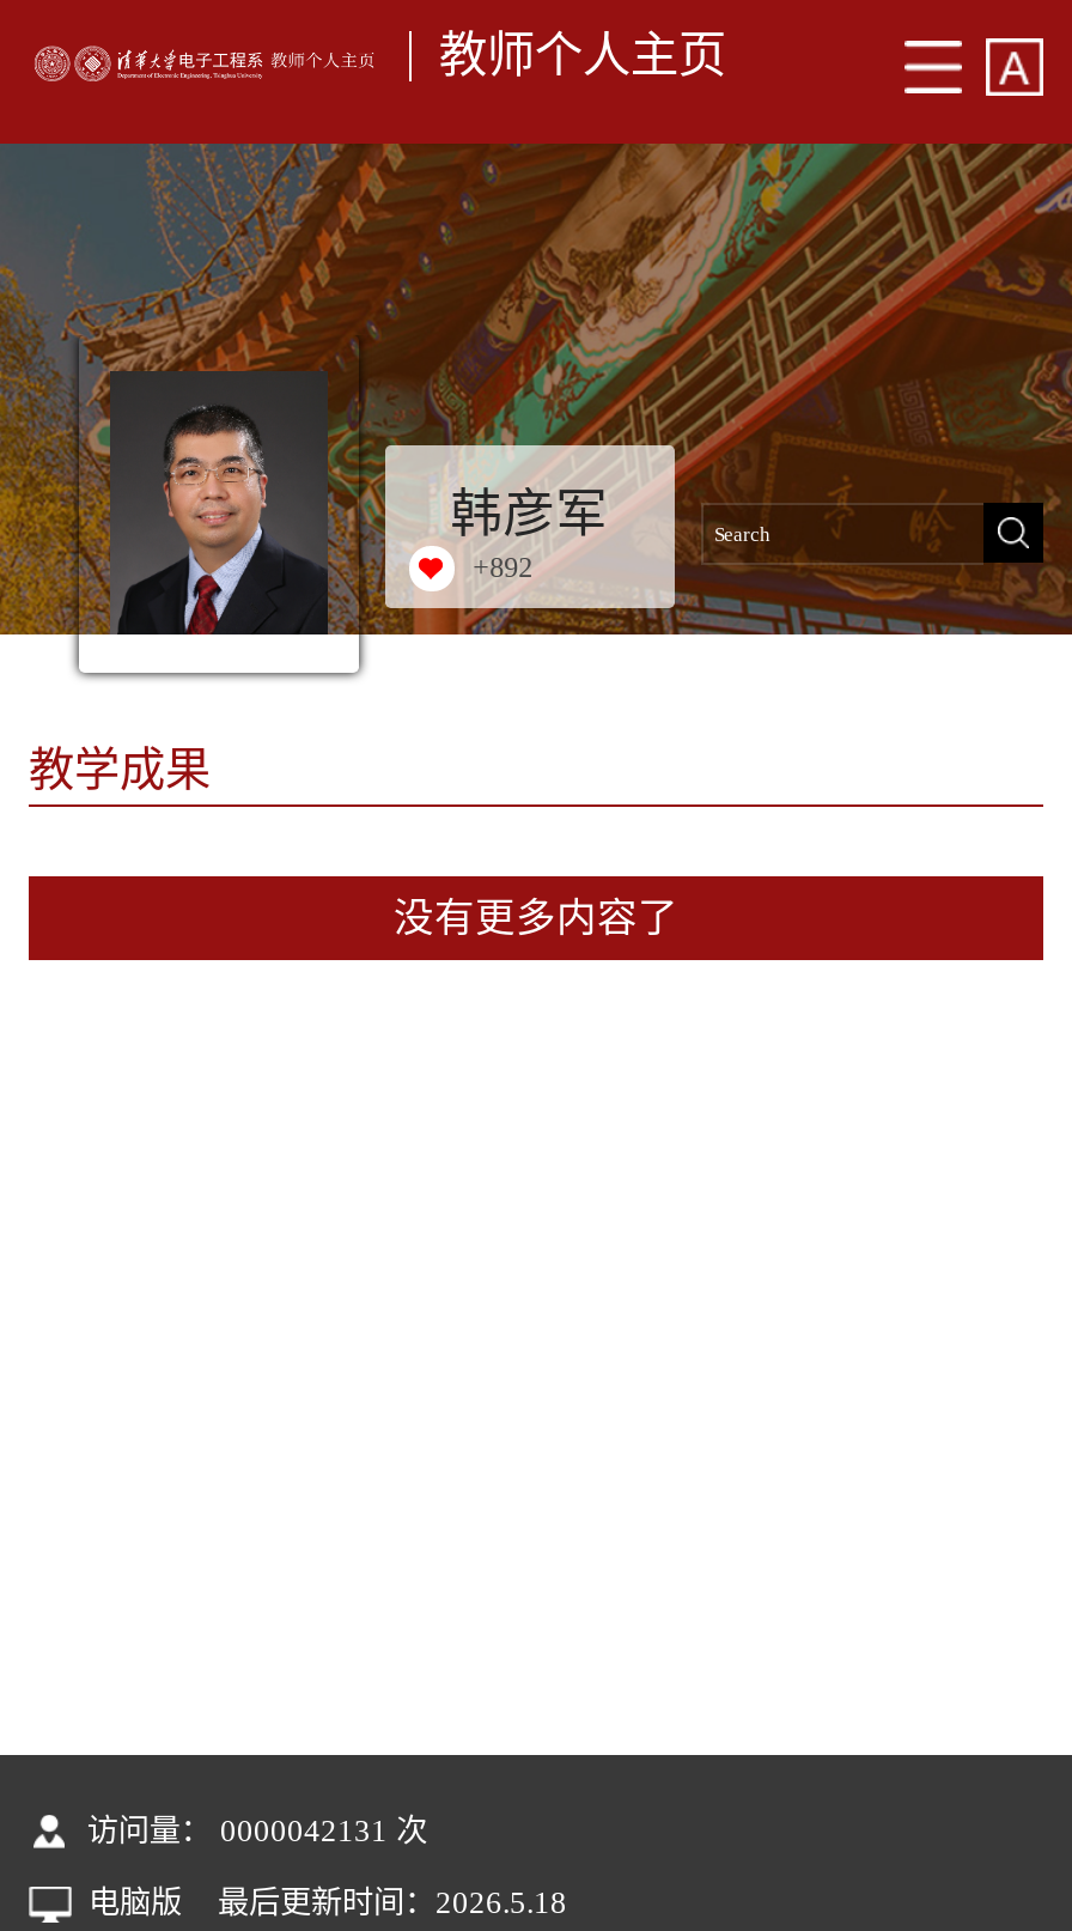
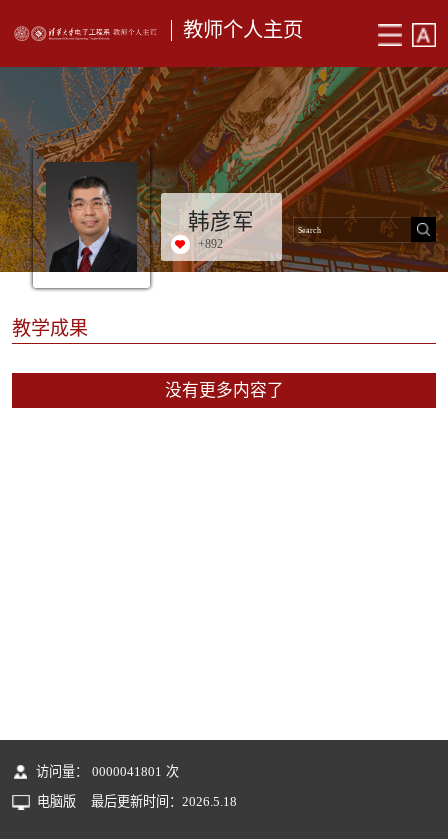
[87,1812,427,1847] 访问量： 0000042131 次 -> [36,764,179,779] 访问量： 0000041801 次

